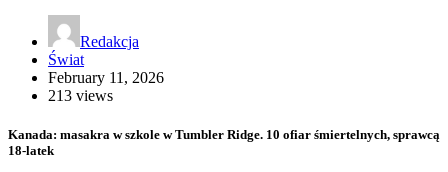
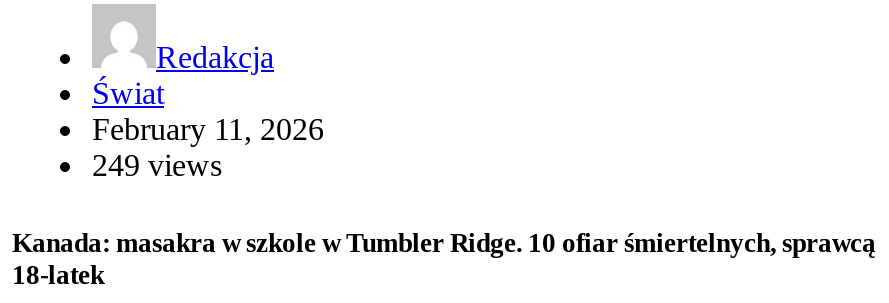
[48,87,113,104] 213 views -> [92,147,222,181] 249 views

